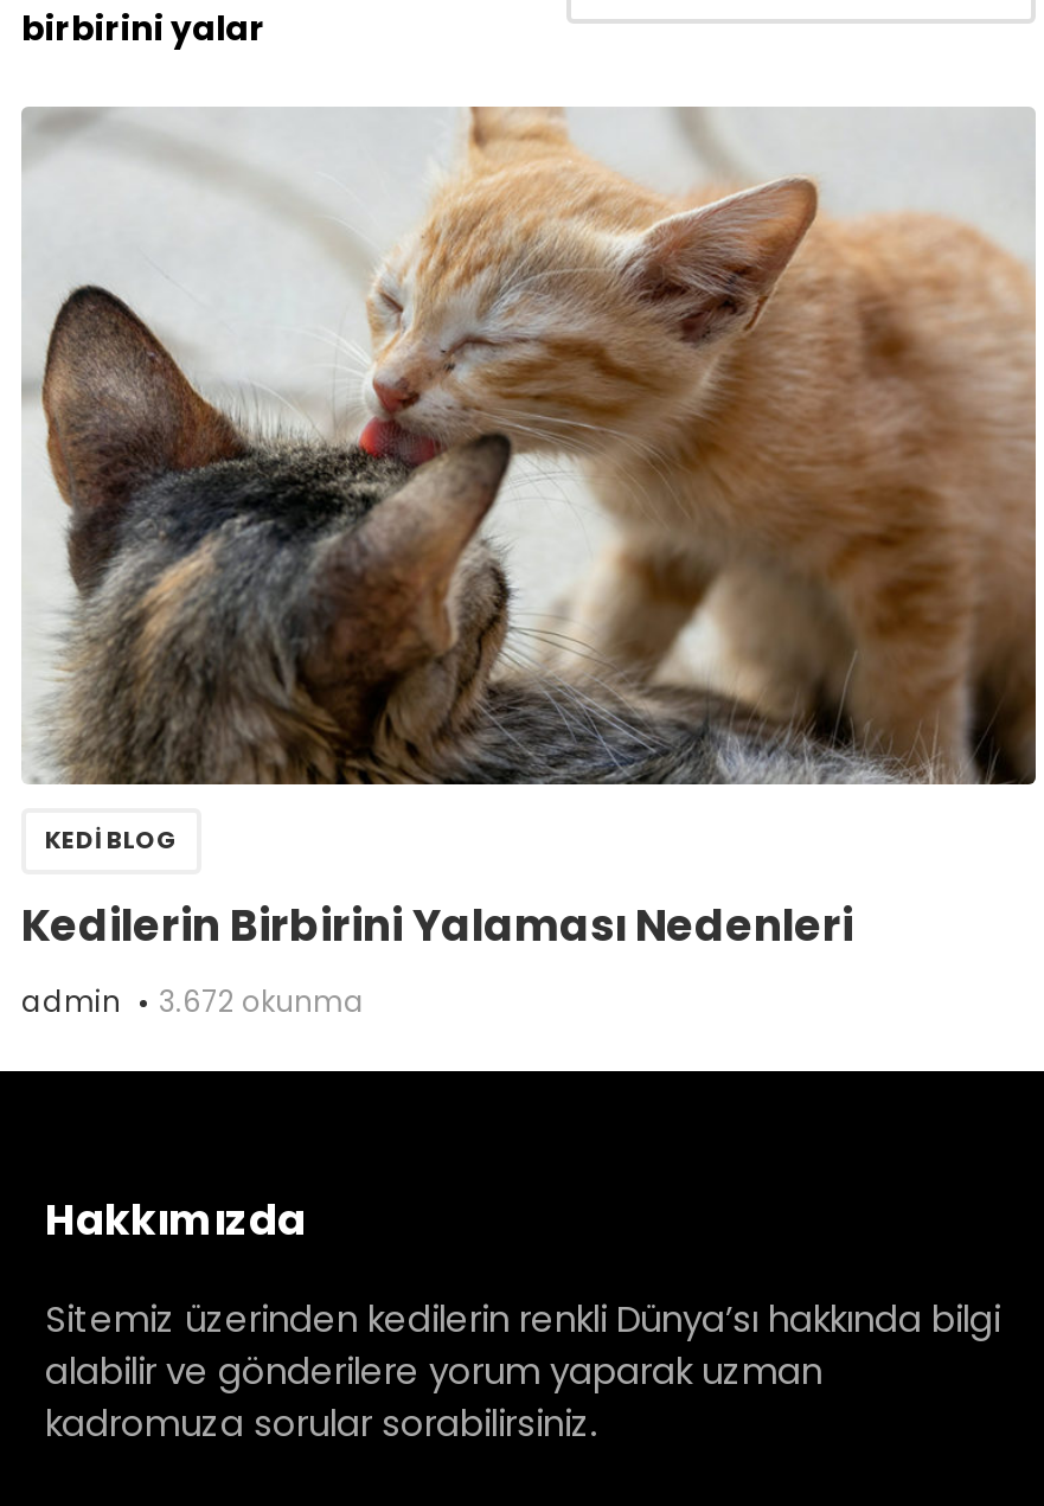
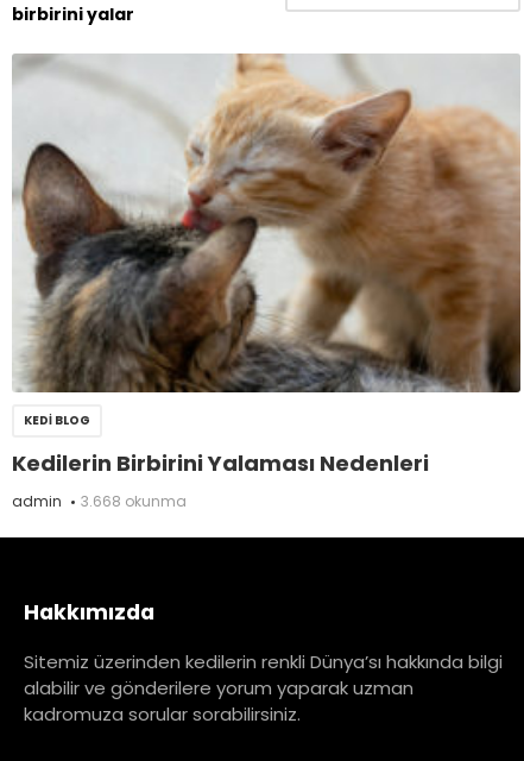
[21,981,365,1021] admin 3.672 okunma -> [12,491,187,512] admin 3.668 okunma

